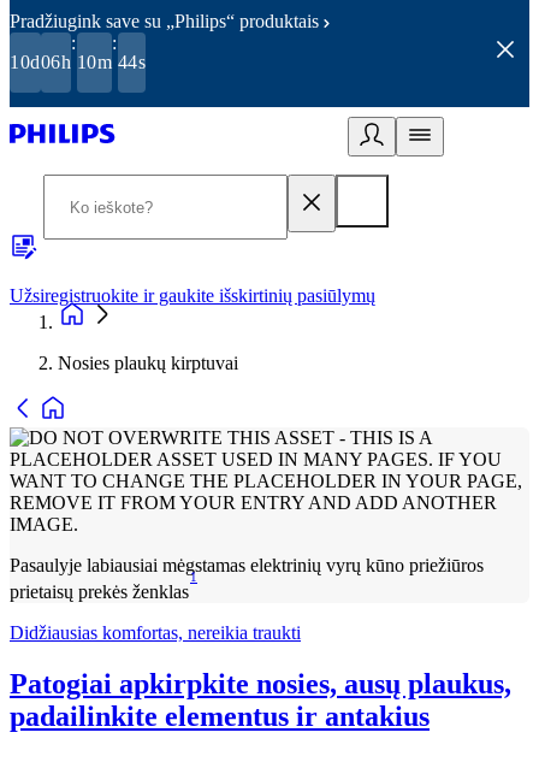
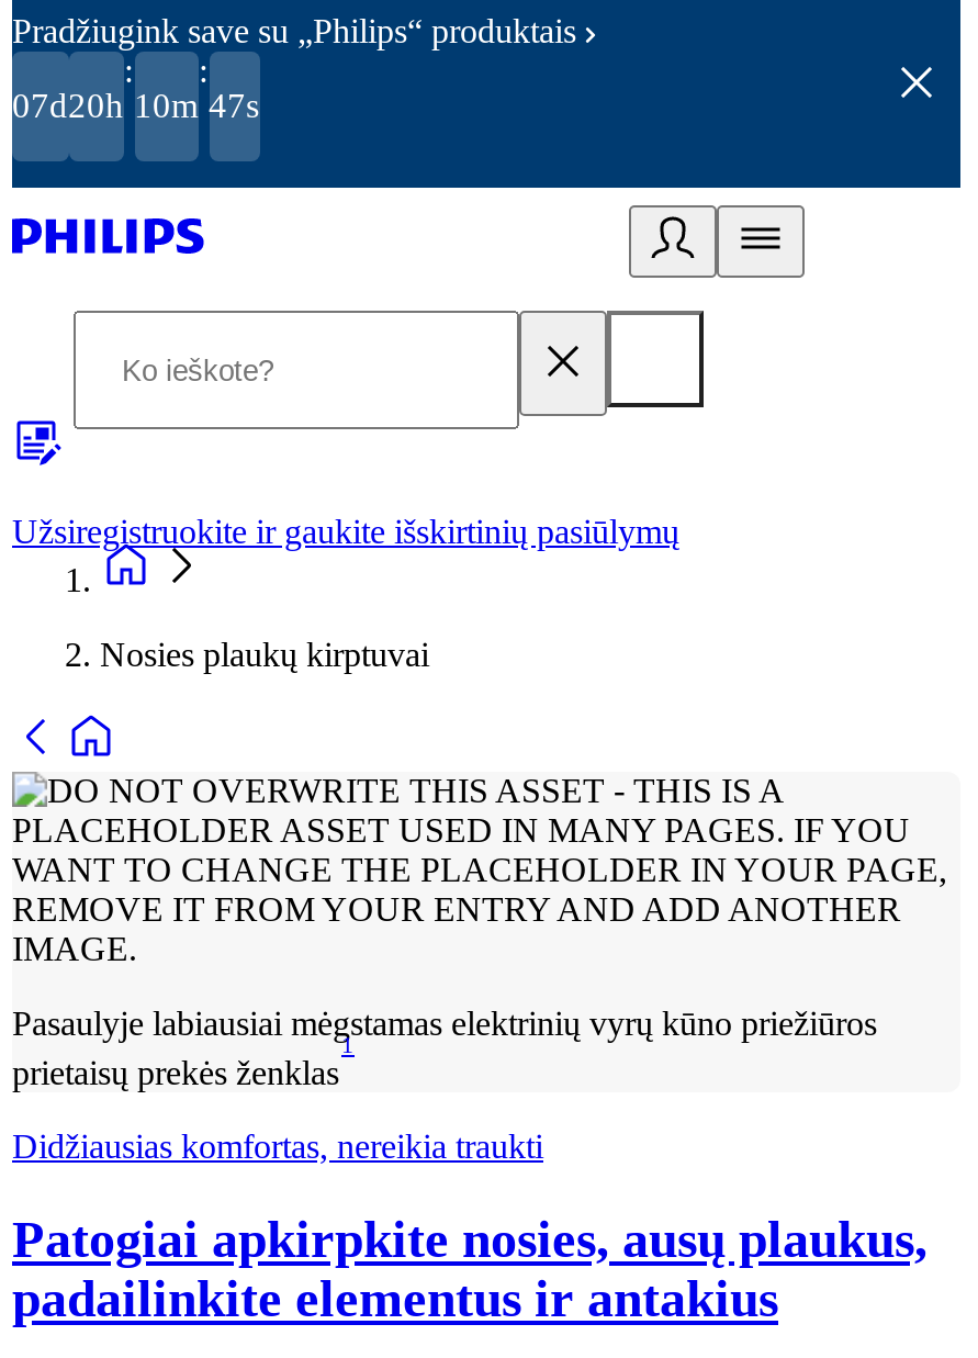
[10,52,71,72] 10d06h -> [12,87,124,124] 07d20h
[117,52,146,72] 44s -> [209,87,260,124] 47s

